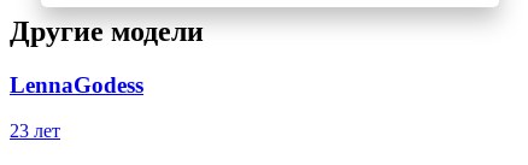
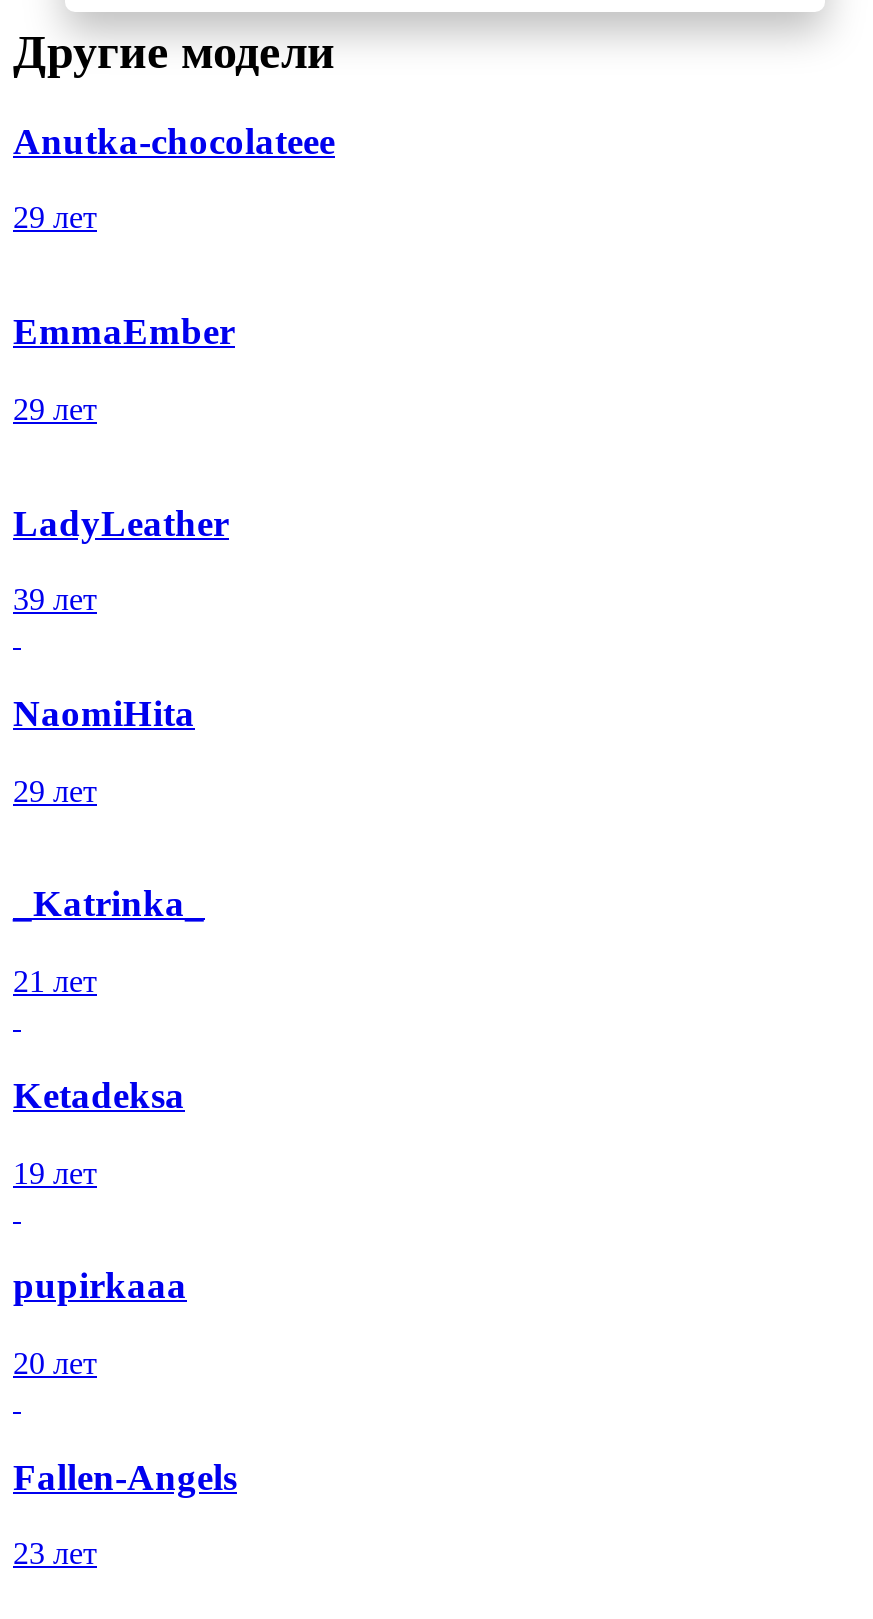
[10,72,143,97] LennaGodess -> [13,119,335,1498] Anutka-chocolateee | 29 лет | EmmaEmber | 29 лет | LadyLeather | 39 лет | NaomiHita | 29 лет | _Katrinka_ | 21 лет | Ketadeksa | 19 лет | pupirkaaa | 20 лет | Fallen-Angels

